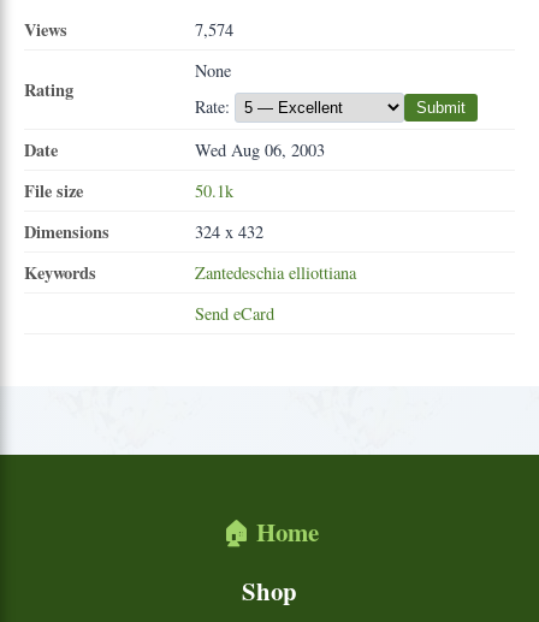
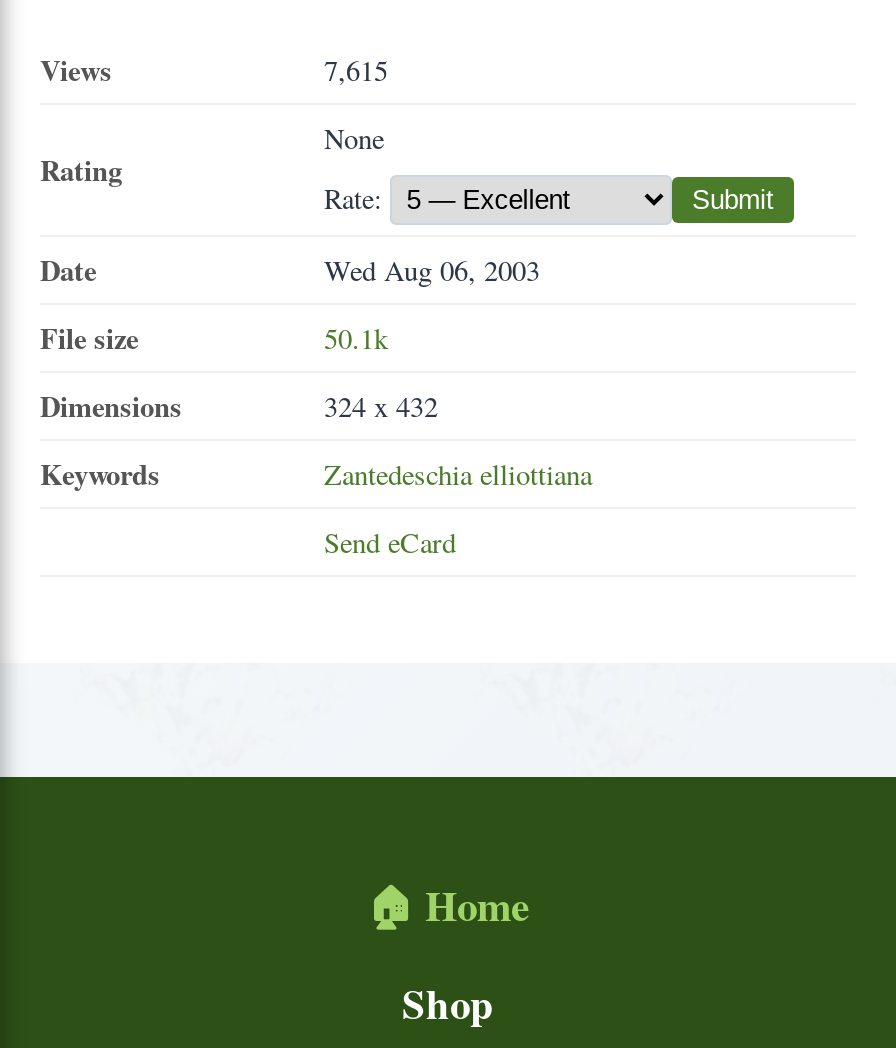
[195,19,233,41] 7,574 -> [324,52,388,90] 7,615

